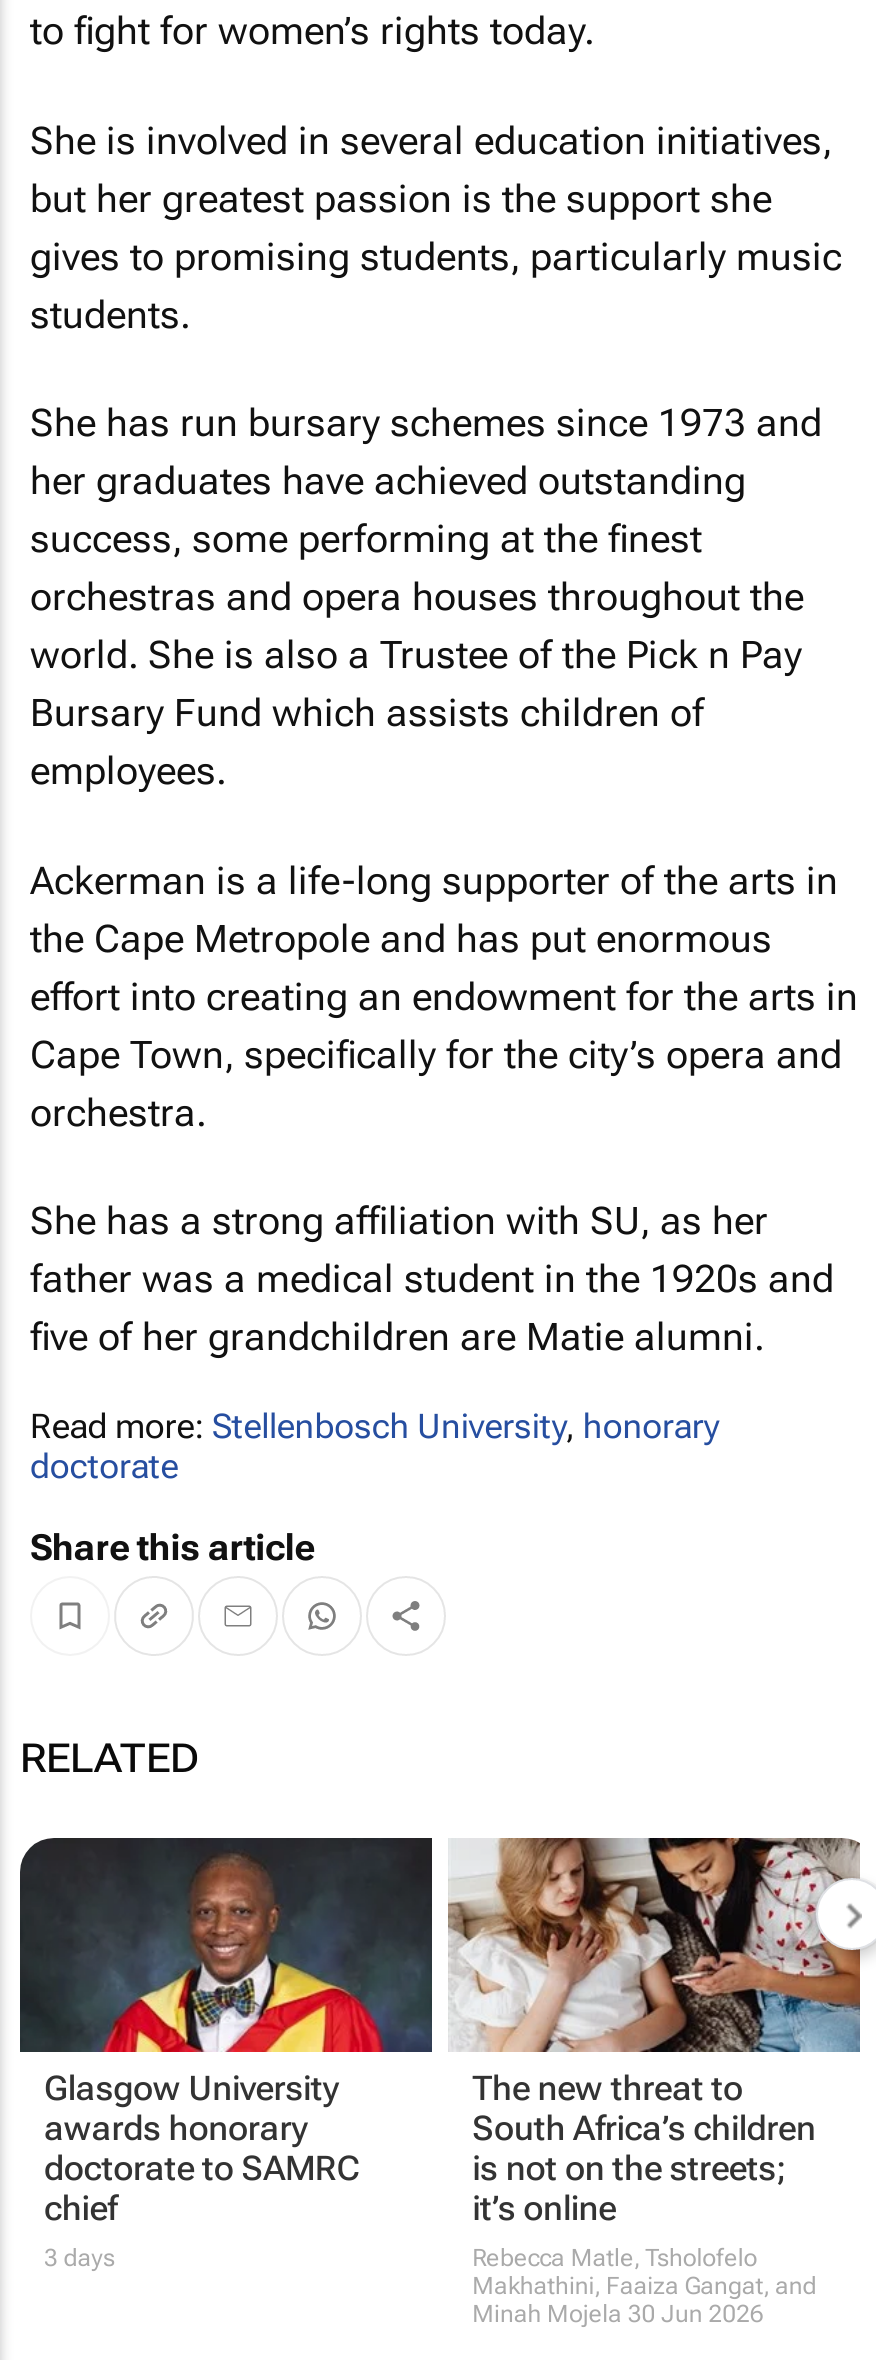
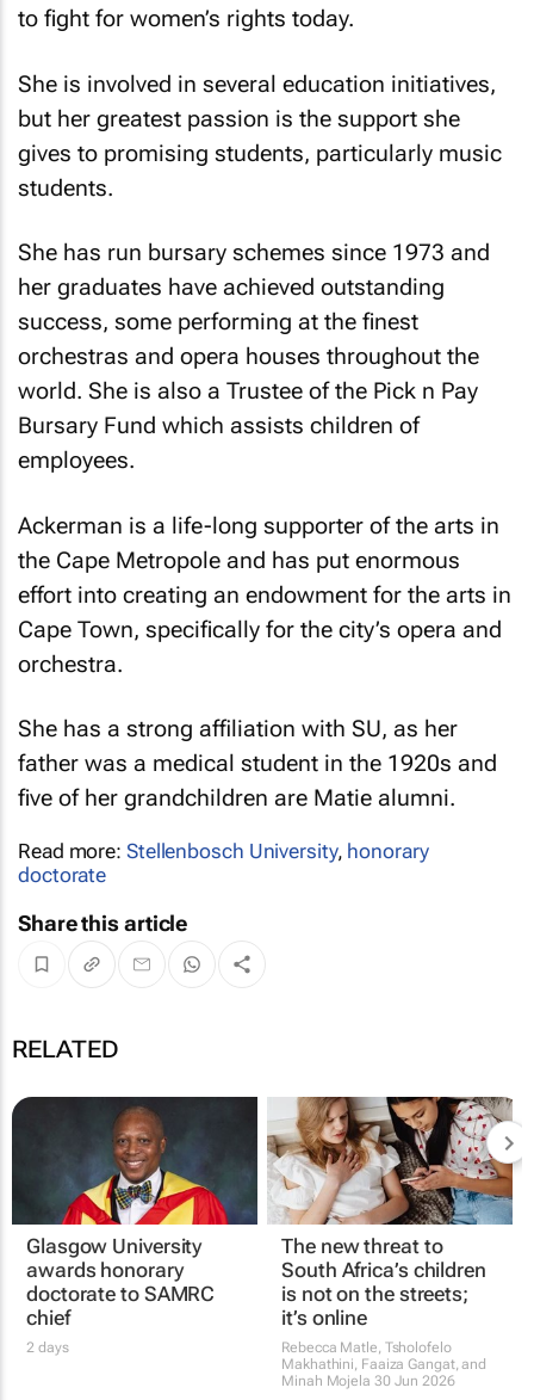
[44,2244,115,2272] 3 days -> [26,1339,68,1356] 2 days

